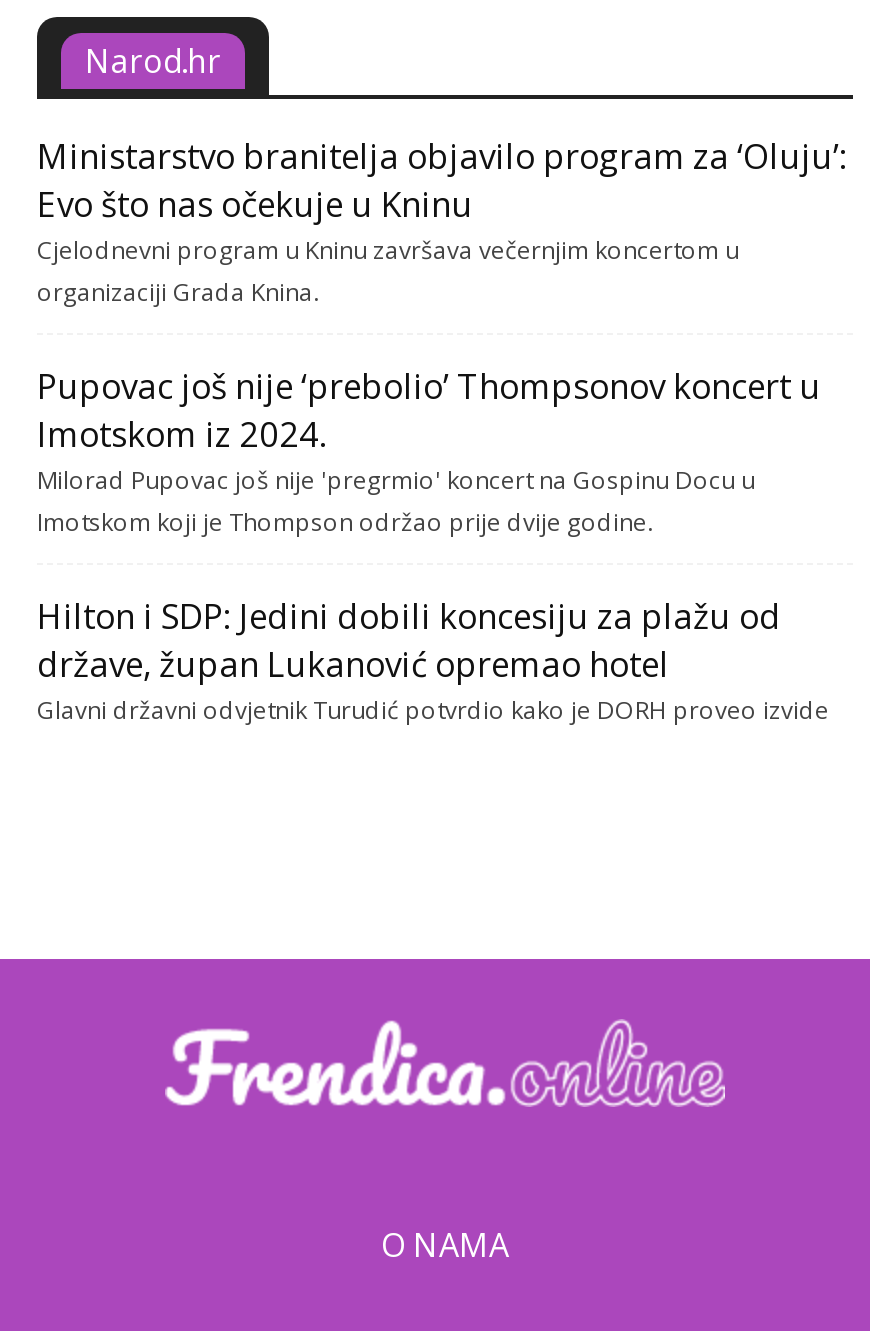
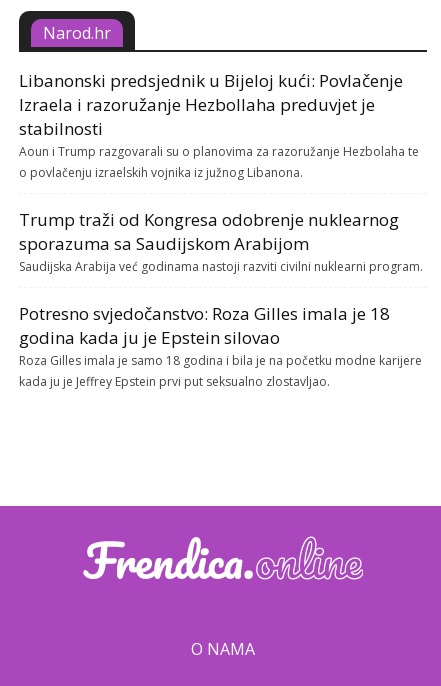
[37,133,847,309] Ministarstvo branitelja objavilo program za ‘Oluju’: | Evo što nas očekuje u Kninu | Cjelodnevni program u Kninu završava večernjim koncertom u | organizaciji Grada Knina. -> [19,69,419,181] Libanonski predsjednik u Bijeloj kući: Povlačenje | Izraela i razoružanje Hezbollaha preduvjet je | stabilnosti | Aoun i Trump razgovarali su o planovima za razoružanje Hezbolaha te | o povlačenju izraelskih vojnika iz južnog Libanona.
[37,363,821,539] Pupovac još nije ‘prebolio’ Thompsonov koncert u | Imotskom iz 2024. | Milorad Pupovac još nije 'pregrmio' koncert na Gospinu Docu u | Imotskom koji je Thompson održao prije dvije godine. -> [19,208,423,275] Trump traži od Kongresa odobrenje nuklearnog | sporazuma sa Saudijskom Arabijom | Saudijska Arabija već godinama nastoji razviti civilni nuklearni program.
[37,593,829,727] Hilton i SDP: Jedini dobili koncesiju za plažu od | države, župan Lukanović opremao hotel | Glavni državni odvjetnik Turudić potvrdio kako je DORH proveo izvide -> [19,302,422,390] Potresno svjedočanstvo: Roza Gilles imala je 18 | godina kada ju je Epstein silovao | Roza Gilles imala je samo 18 godina i bila je na početku modne karijere | kada ju je Jeffrey Epstein prvi put seksualno zlostavljao.

